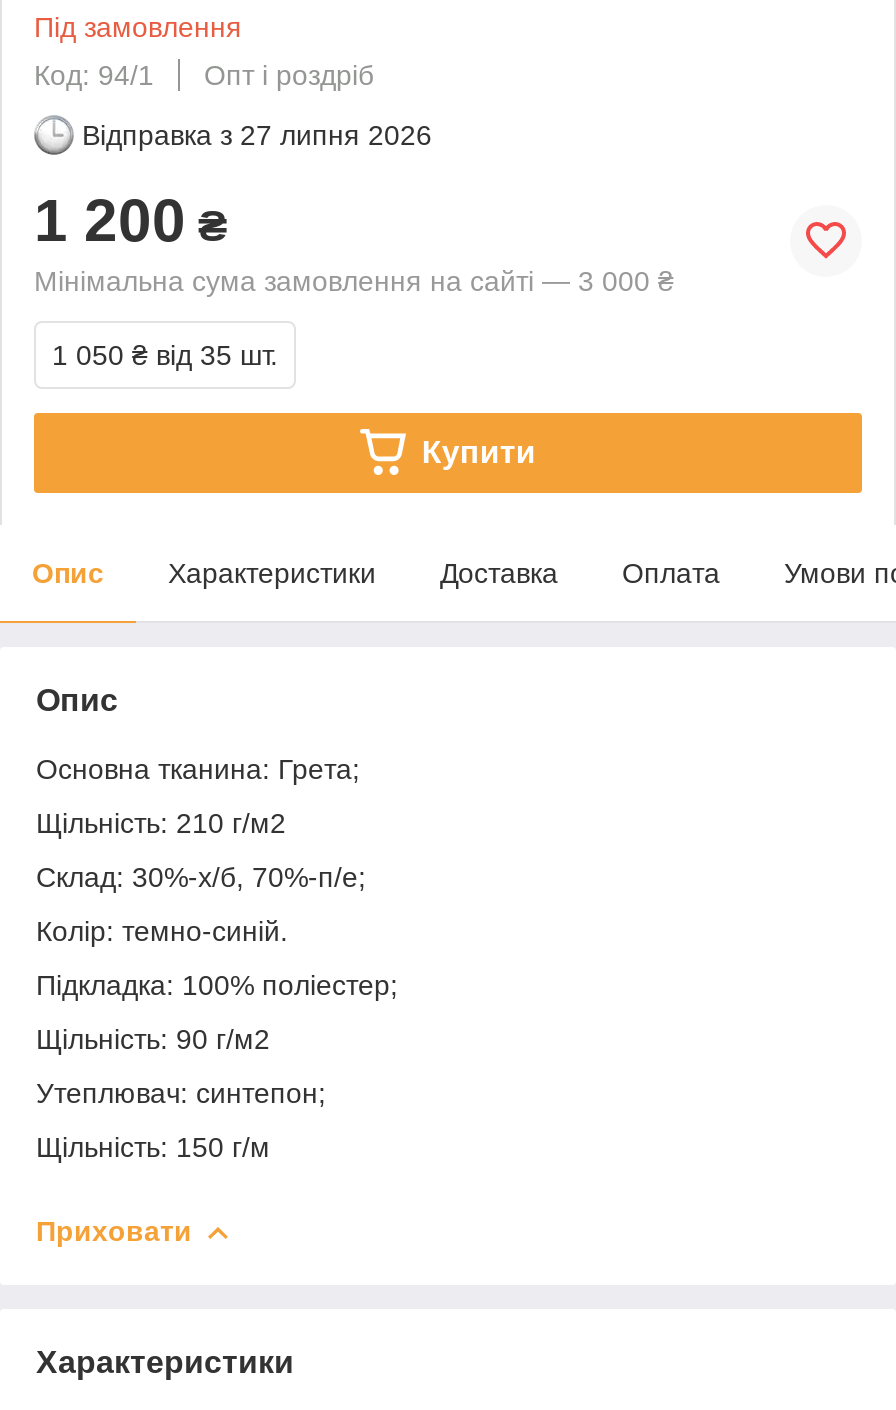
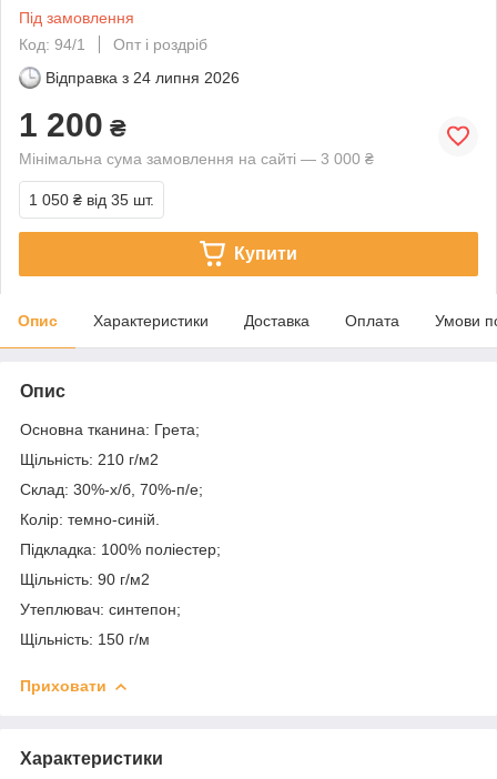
[82,119,432,151] Відправка з 27 липня 2026 -> [45,69,240,86] Відправка з 24 липня 2026

